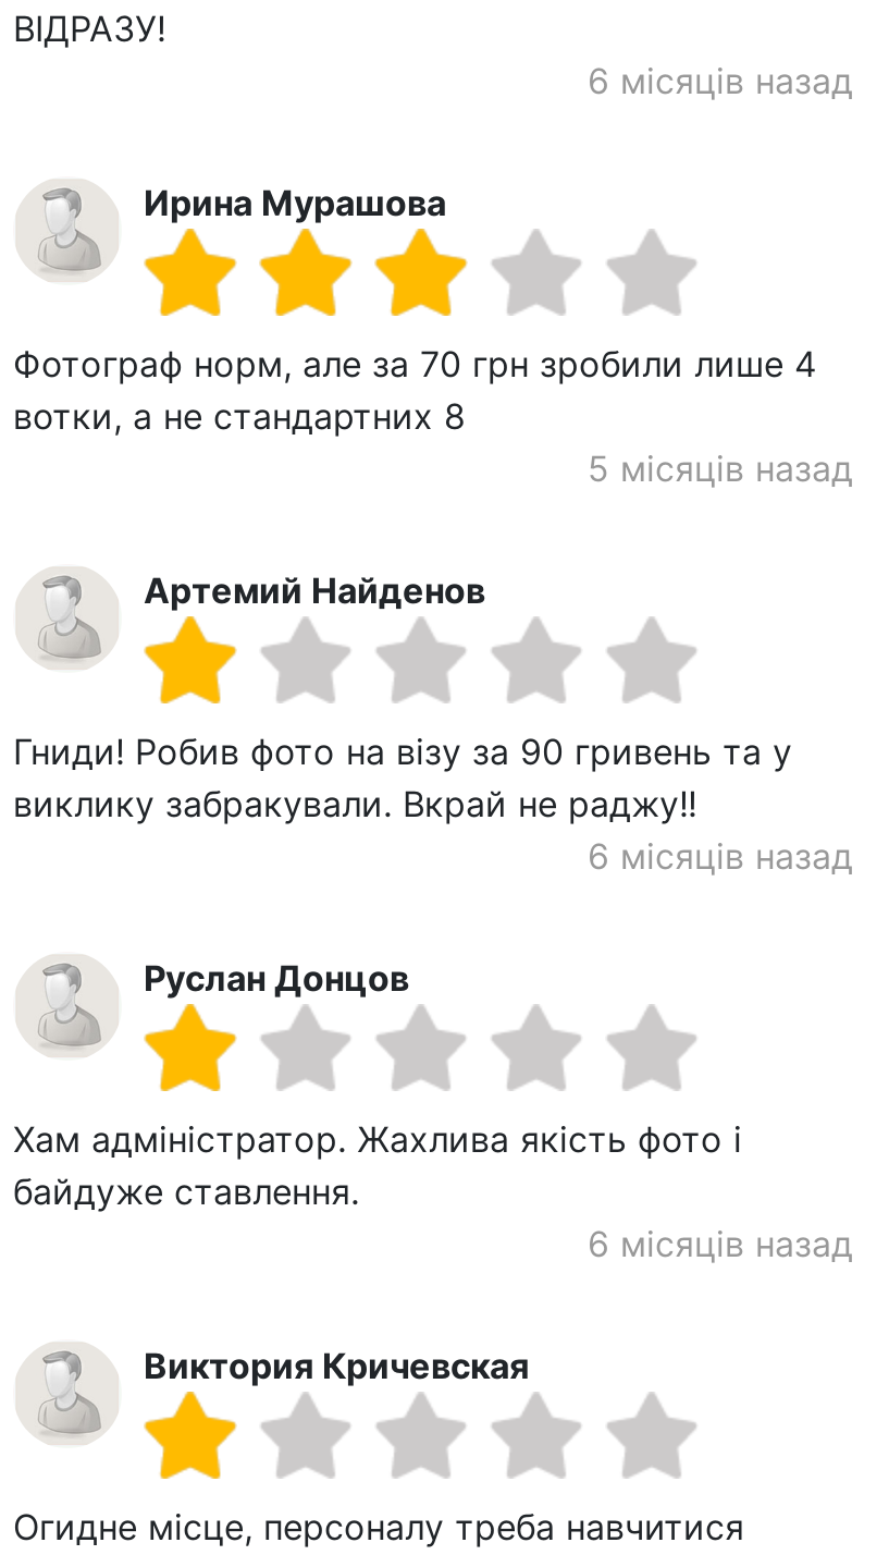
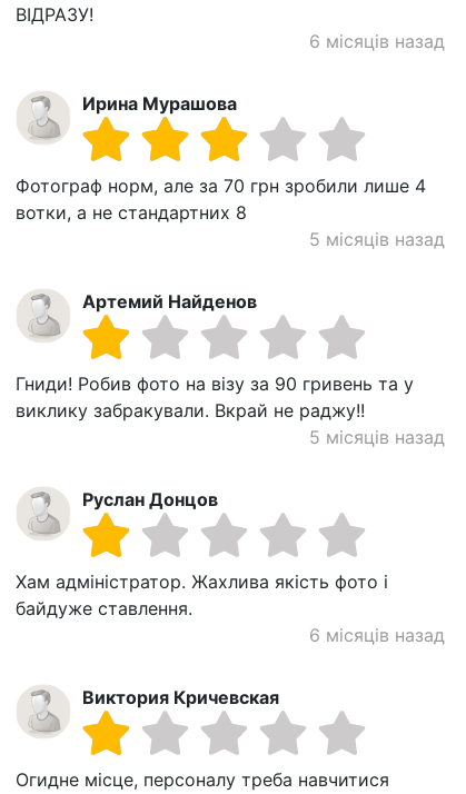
[588,834,853,877] 6 місяців назад -> [309,426,445,448] 5 місяців назад

